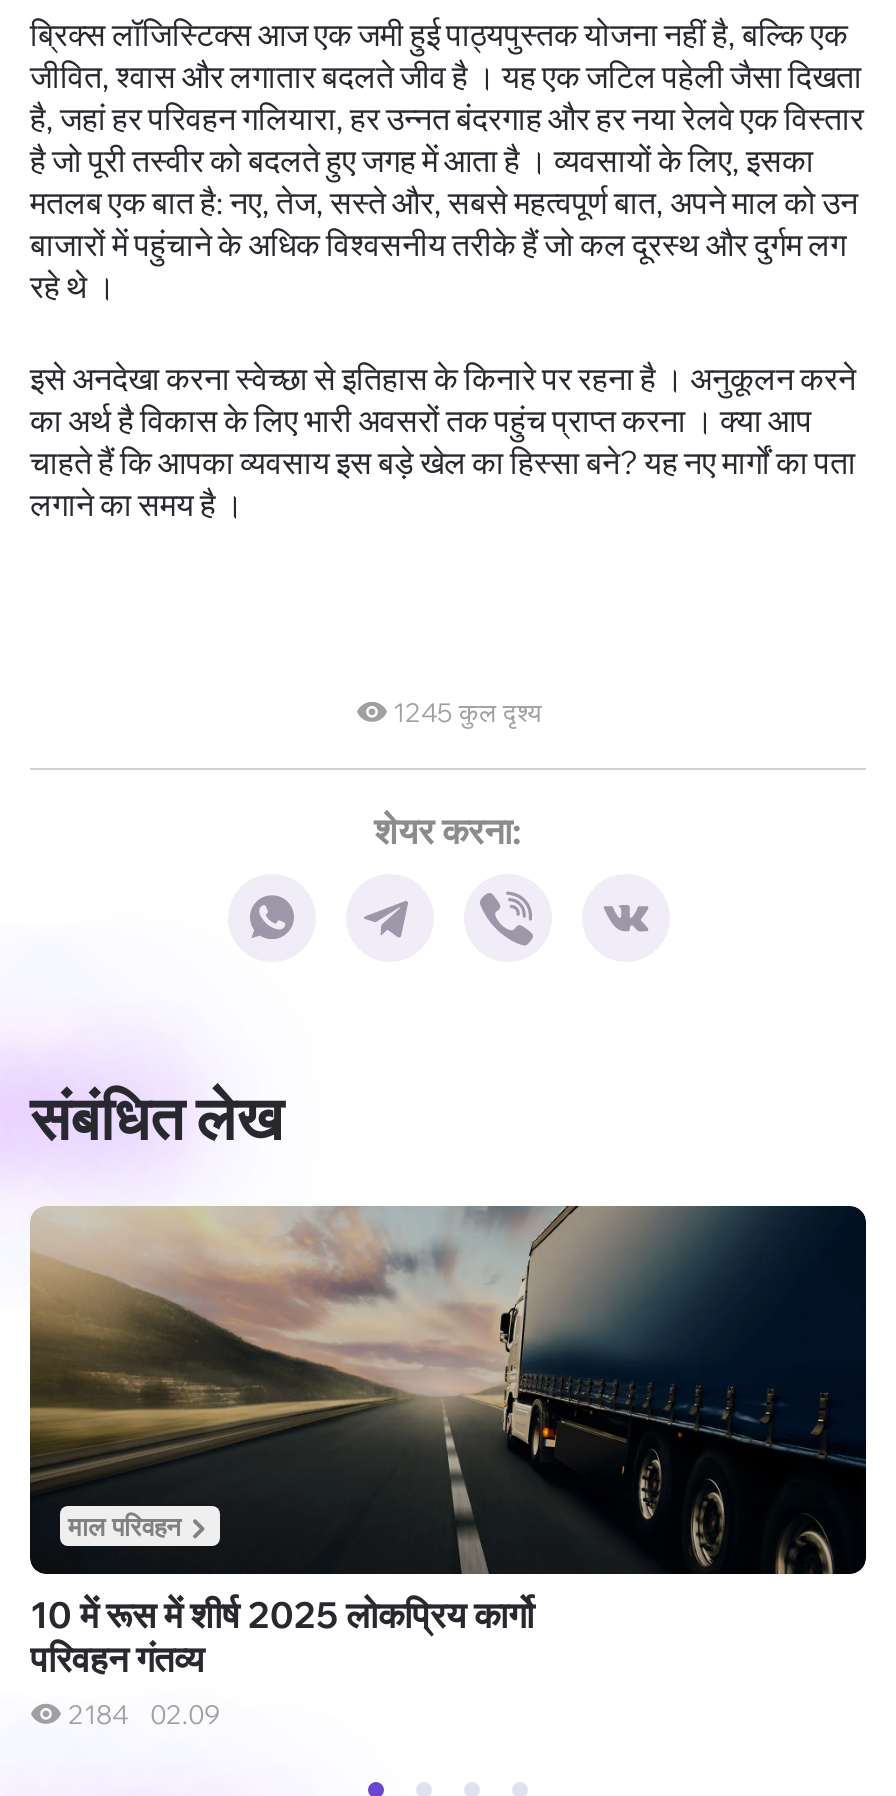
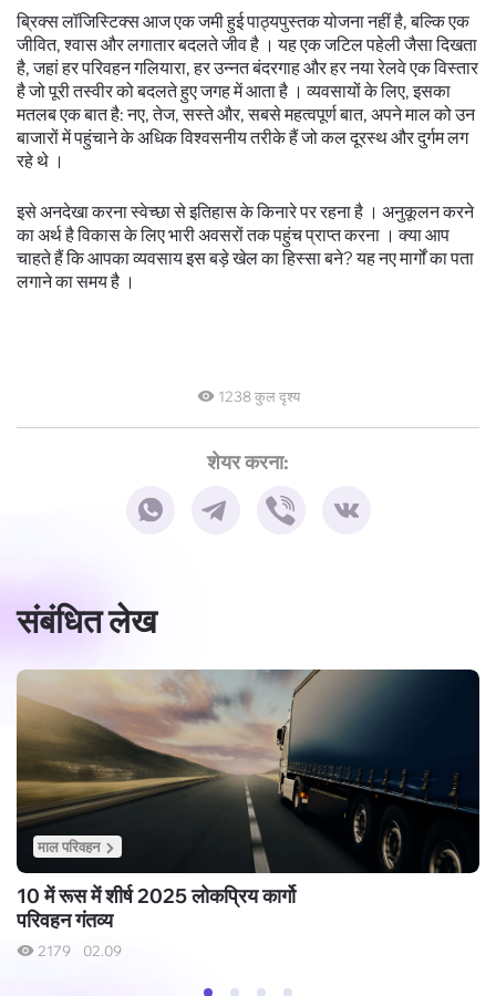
[393,696,541,728] 1245 कुल दृश्य -> [218,388,299,405] 1238 कुल दृश्य
[68,1698,220,1730] 2184 02.09 -> [38,942,122,960] 2179 02.09

